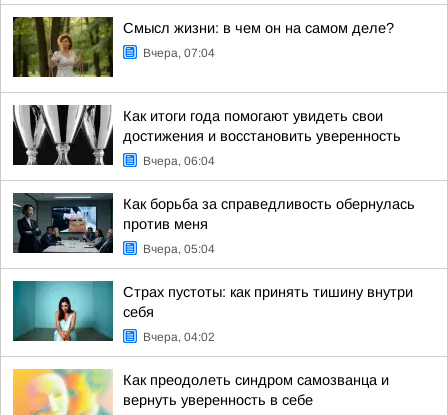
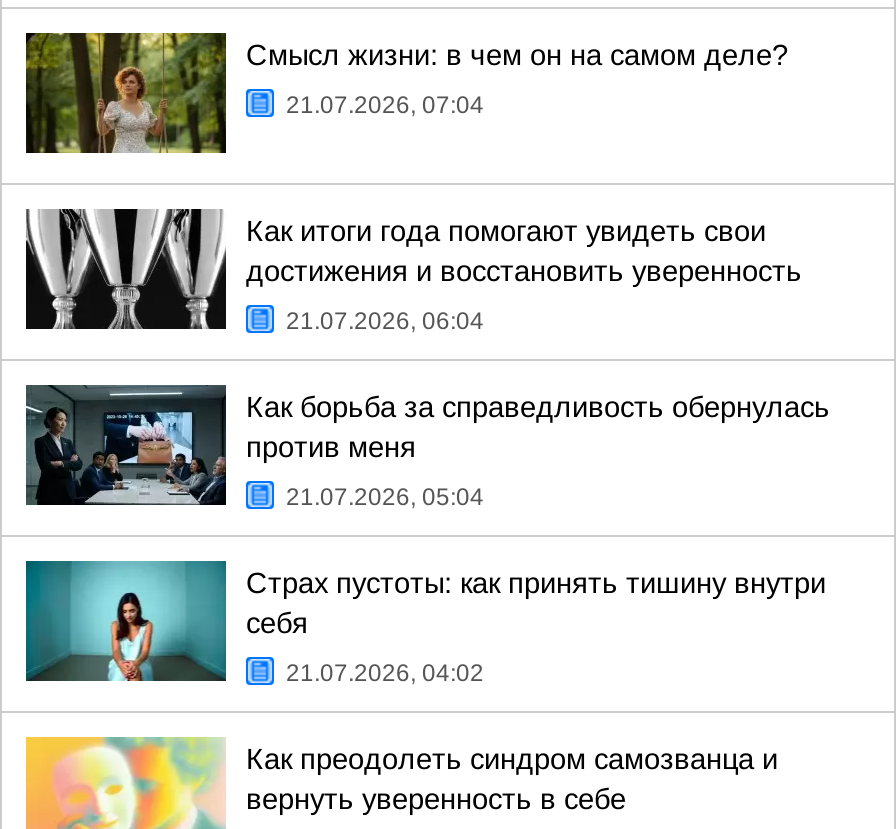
[143,46,215,60] Вчера, 07:04 -> [286,91,484,119] 21.07.2026, 07:04
[143,154,215,168] Вчера, 06:04 -> [286,307,484,335] 21.07.2026, 06:04
[143,242,215,256] Вчера, 05:04 -> [286,483,484,511] 21.07.2026, 05:04
[143,330,215,344] Вчера, 04:02 -> [286,659,484,687] 21.07.2026, 04:02

